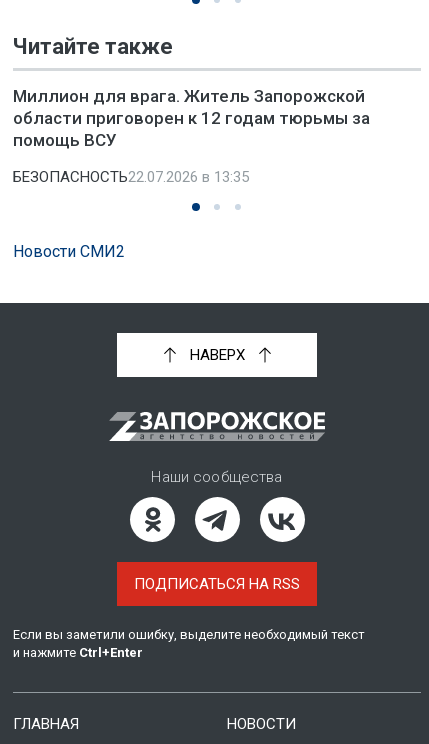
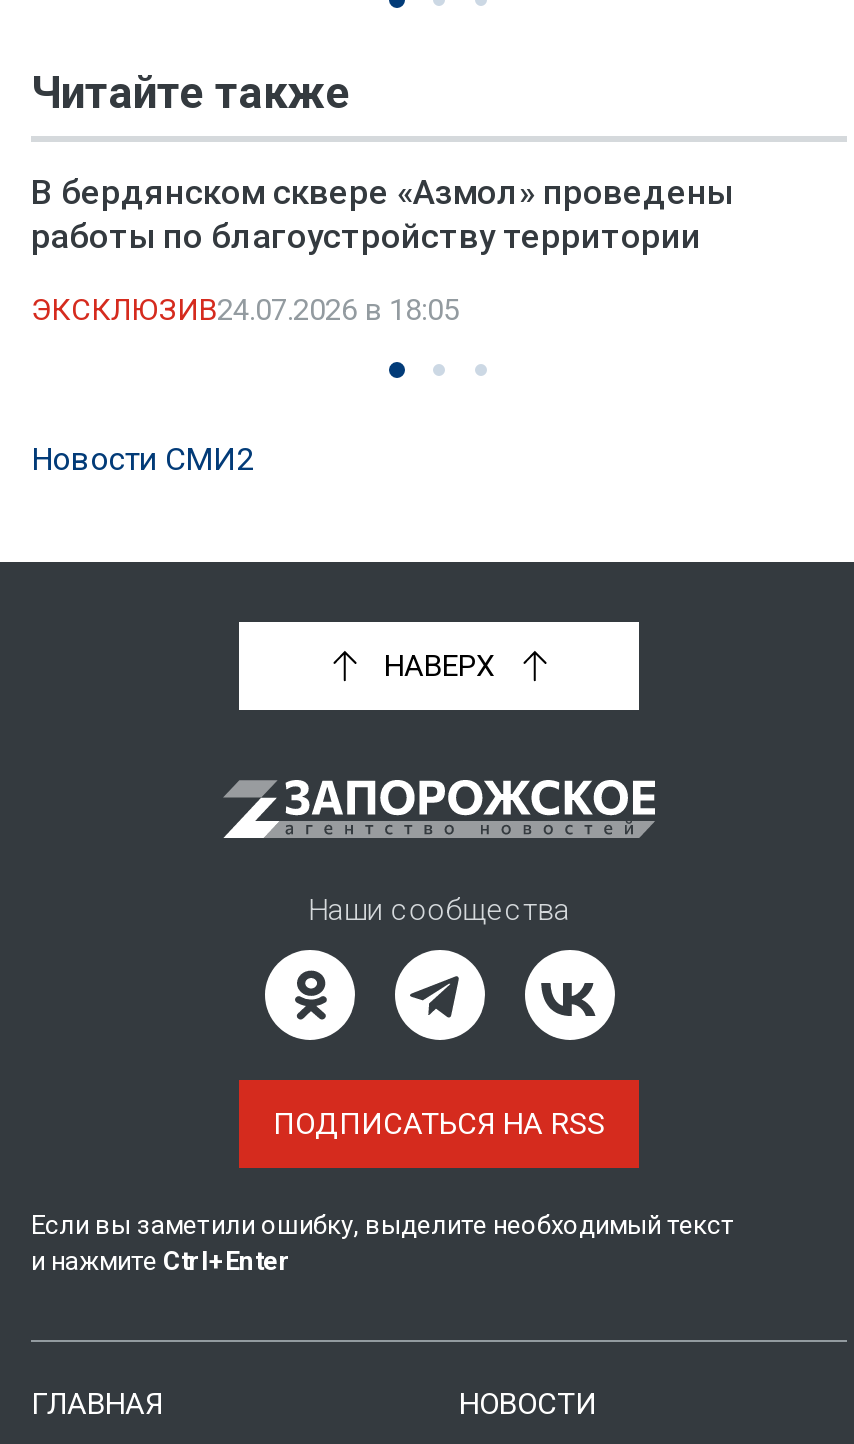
[13,86,370,150] Миллион для врага. Житель Запорожской | области приговорен к 12 годам тюрьмы за | помощь ВСУ -> [31,172,733,256] В бердянском сквере «Азмол» проведены | работы по благоустройству территории
[13,168,249,186] БЕЗОПАСНОСТЬ22.07.2026 в 13:35 -> [31,292,459,328] ЭКСКЛЮЗИВ24.07.2026 в 18:05

